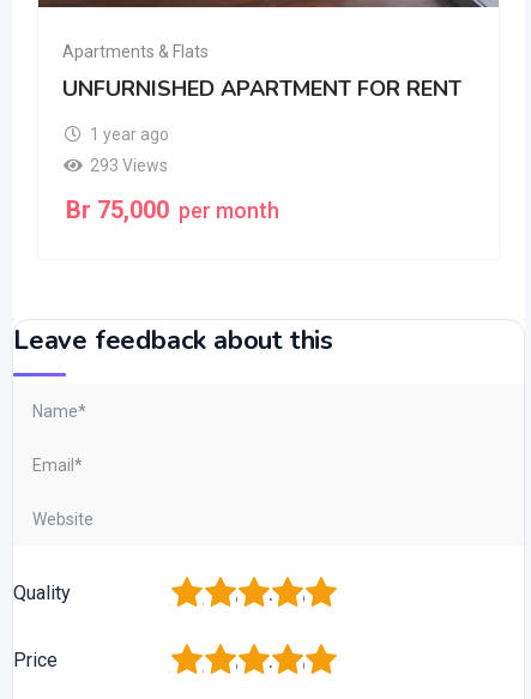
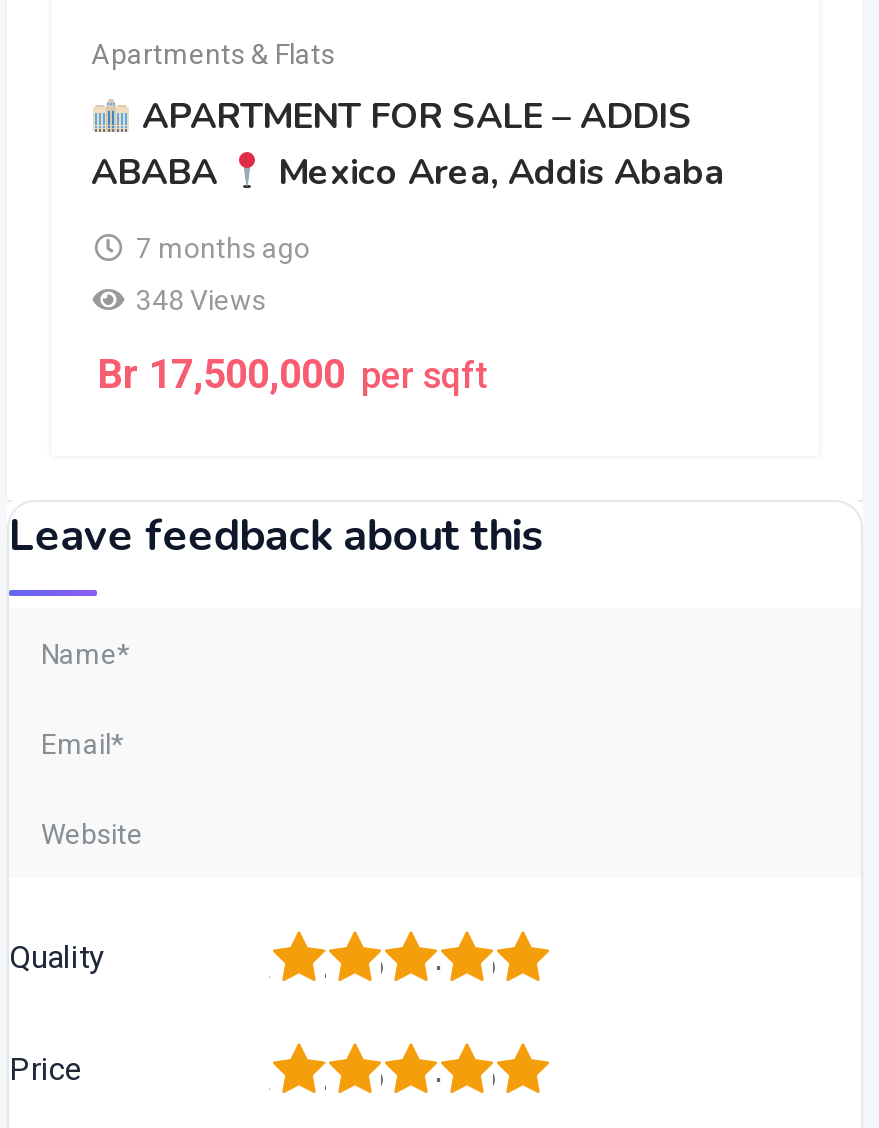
[62,75,461,103] UNFURNISHED APARTMENT FOR RENT -> [91,93,724,197] APARTMENT FOR SALE – ADDIS | ABABA | Mexico Area, Addis Ababa
[89,125,168,144] 1 year ago -> [136,232,310,264] 7 months ago
[89,156,167,175] 293 Views -> [136,284,266,316] 348 Views
[66,195,279,224] Br 75,000 per month -> [97,350,489,398] Br 17,500,000 per sqft

